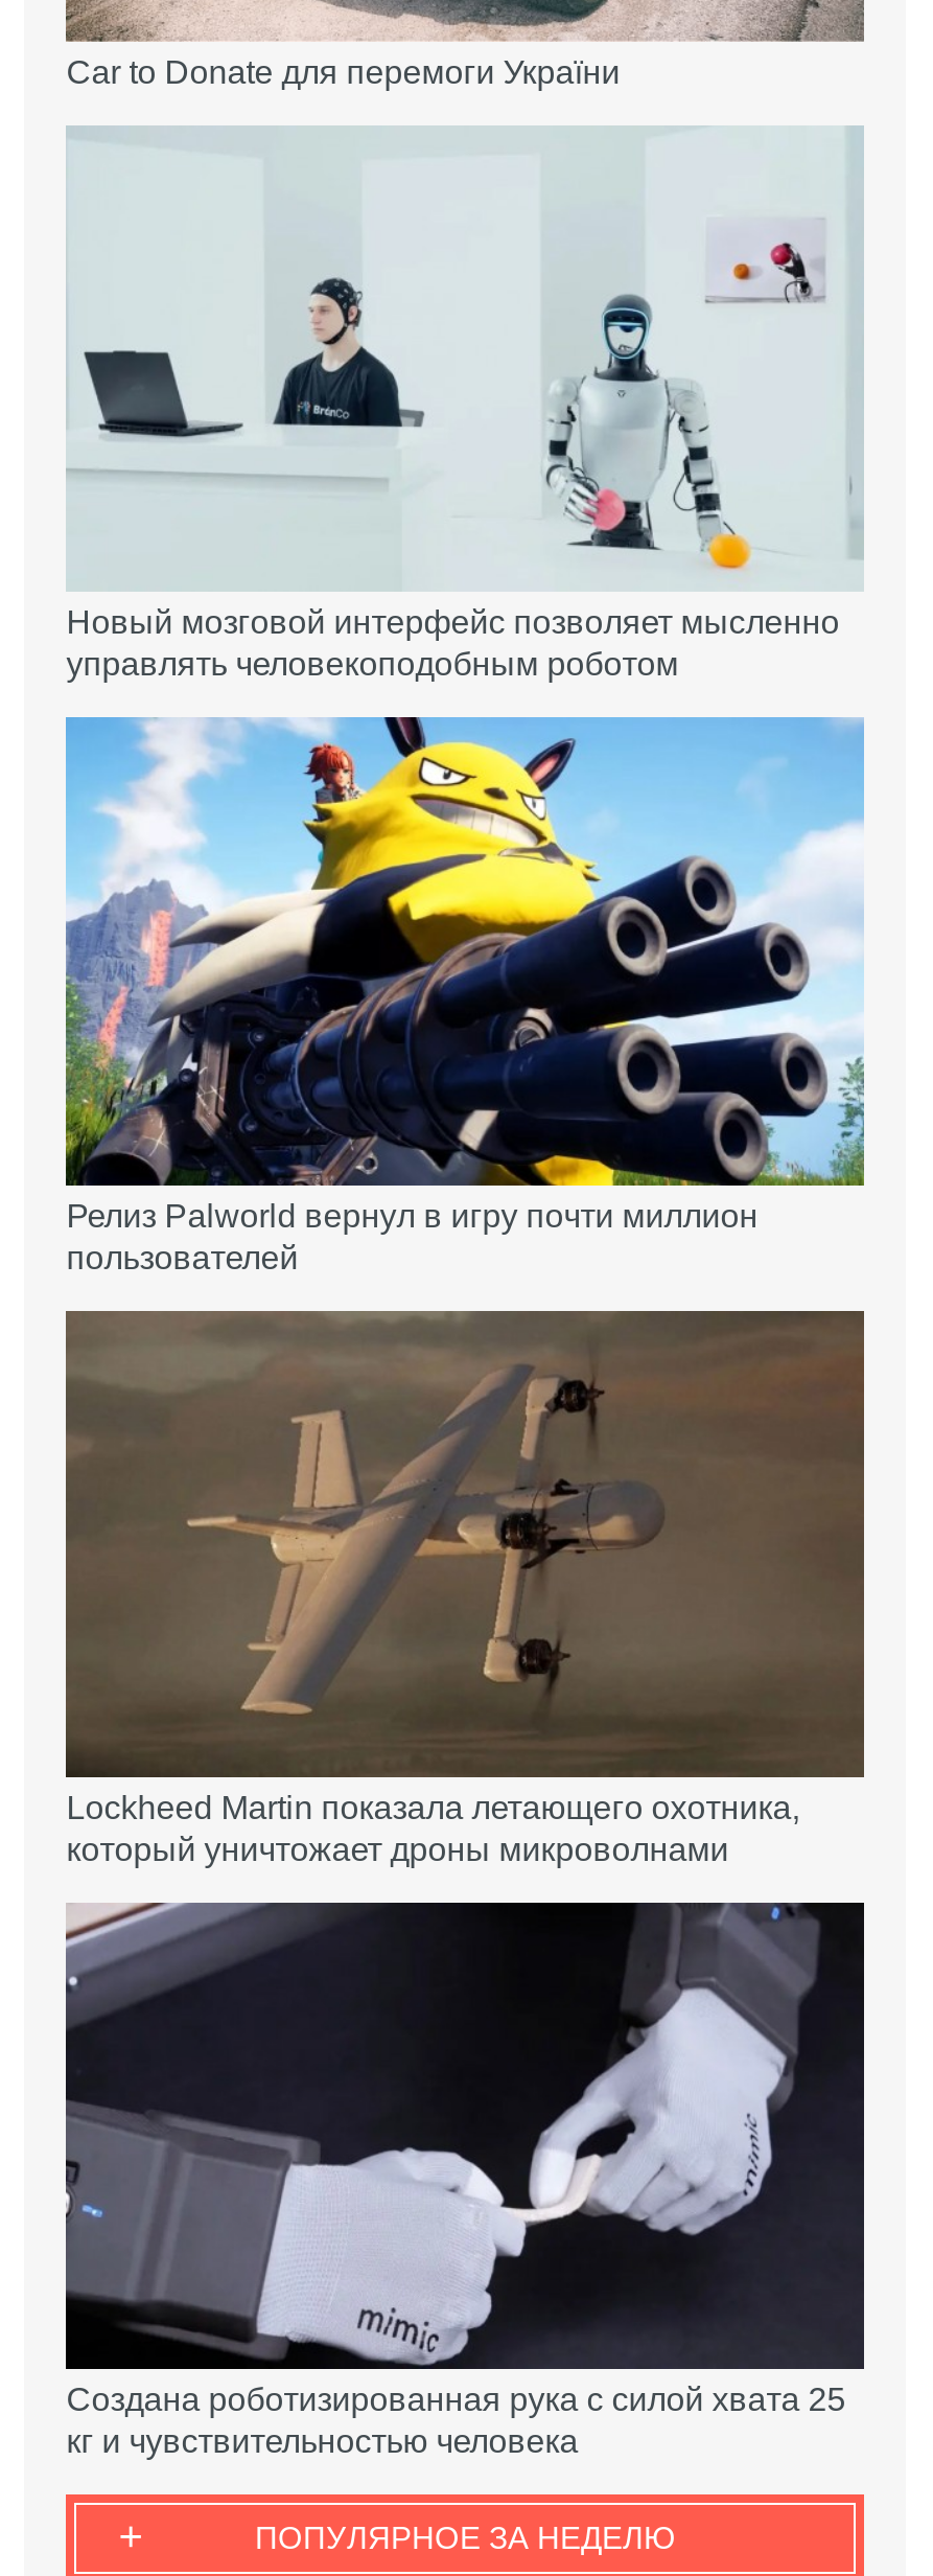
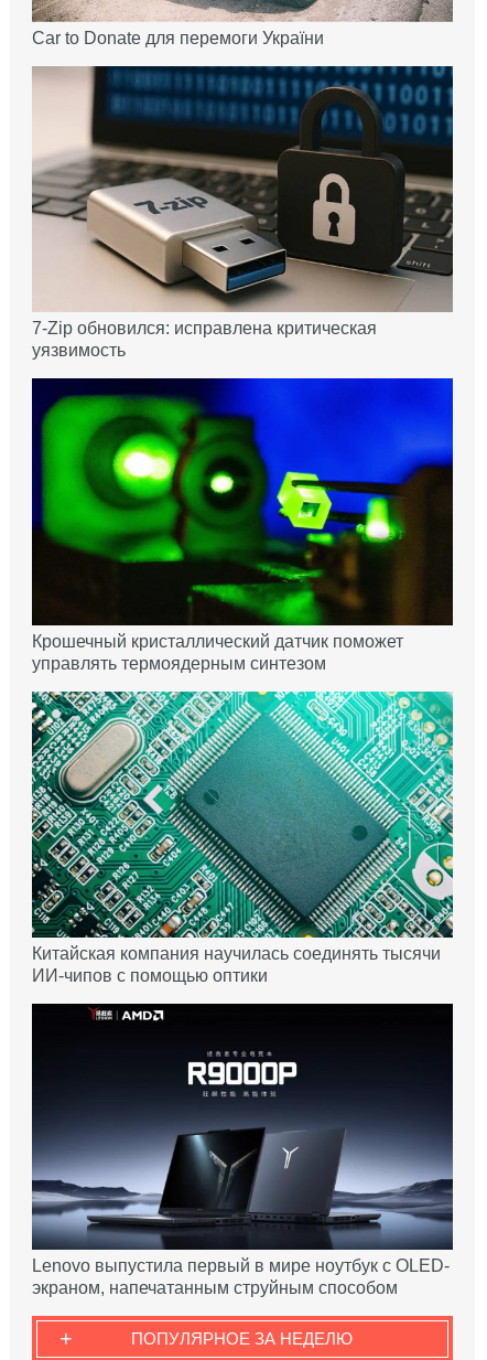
[66,125,864,682] [image] | Новый мозговой интерфейс позволяет мысленно | управлять человекоподобным роботом -> [31,65,454,360] [image] | 7-Zip обновился: исправлена критическая | уязвимость
[64,715,866,1275] [image] | Релиз Palworld вернул в игру почти миллион | пользователей -> [31,377,454,672] [image] | Крошечный кристаллический датчик поможет | управлять термоядерным синтезом
[64,1309,866,1867] [image] | Lockheed Martin показала летающего охотника, | который уничтожает дроны микроволнами -> [32,690,454,985] [image] | Китайская компания научилась соединять тысячи | ИИ-чипов с помощью оптики
[64,1901,864,2460] [image] | Создана роботизированная рука с силой хвата 25 | кг и чувствительностью человека -> [31,1003,453,1298] [image] | Lenovo выпустила первый в мире ноутбук с OLED- | экраном, напечатанным струйным способом

